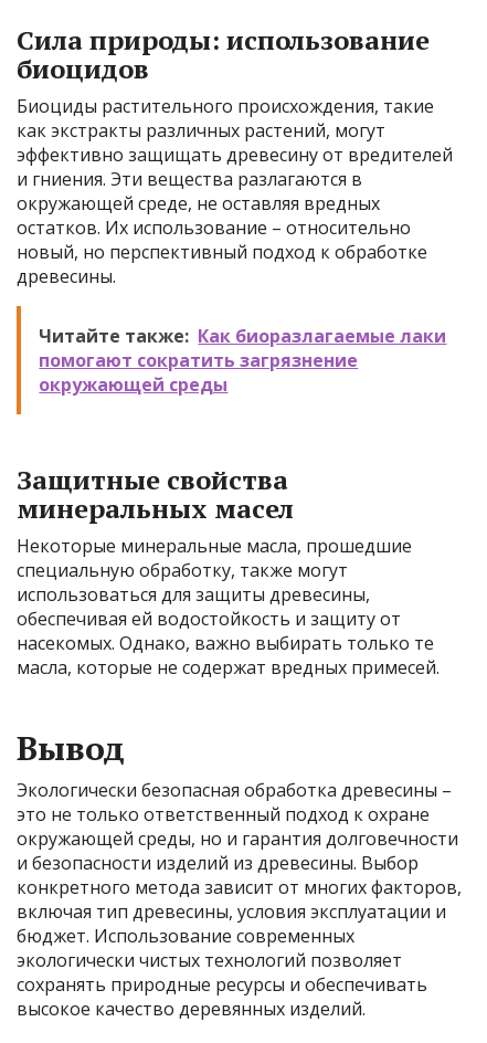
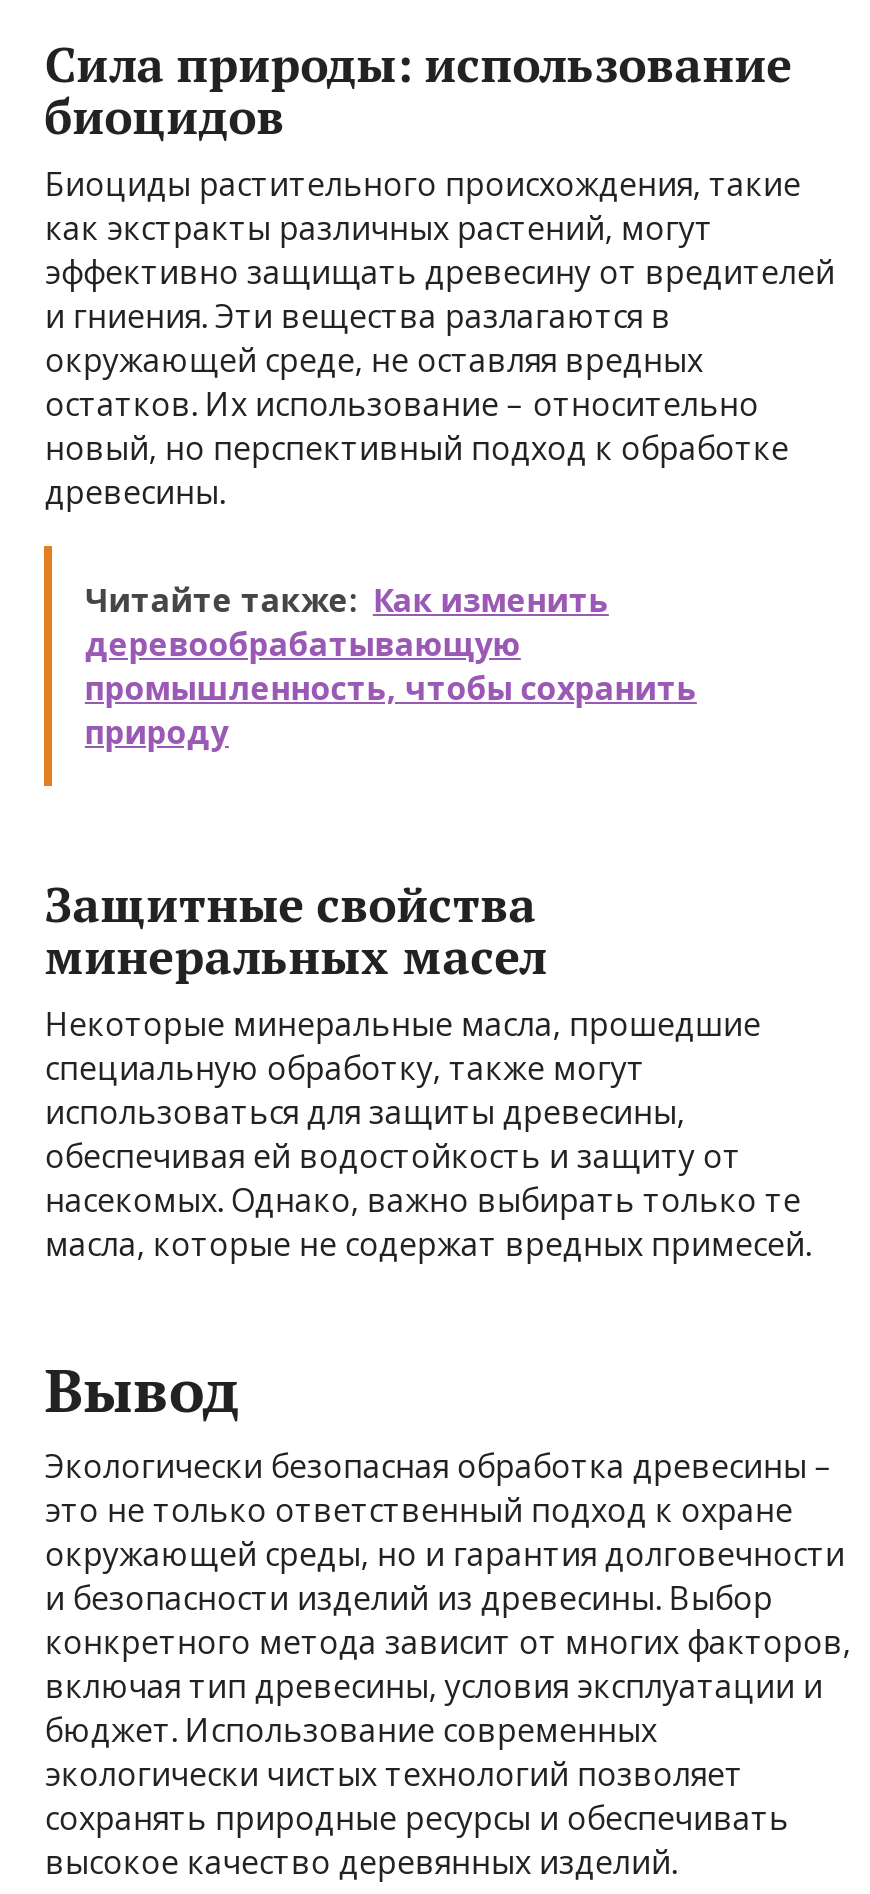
[39,323,447,396] Читайте также: Как биоразлагаемые лаки | помогают сократить загрязнение | окружающей среды -> [85,579,697,755] Читайте также: Как изменить | деревообрабатывающую | промышленность, чтобы сохранить | природу

